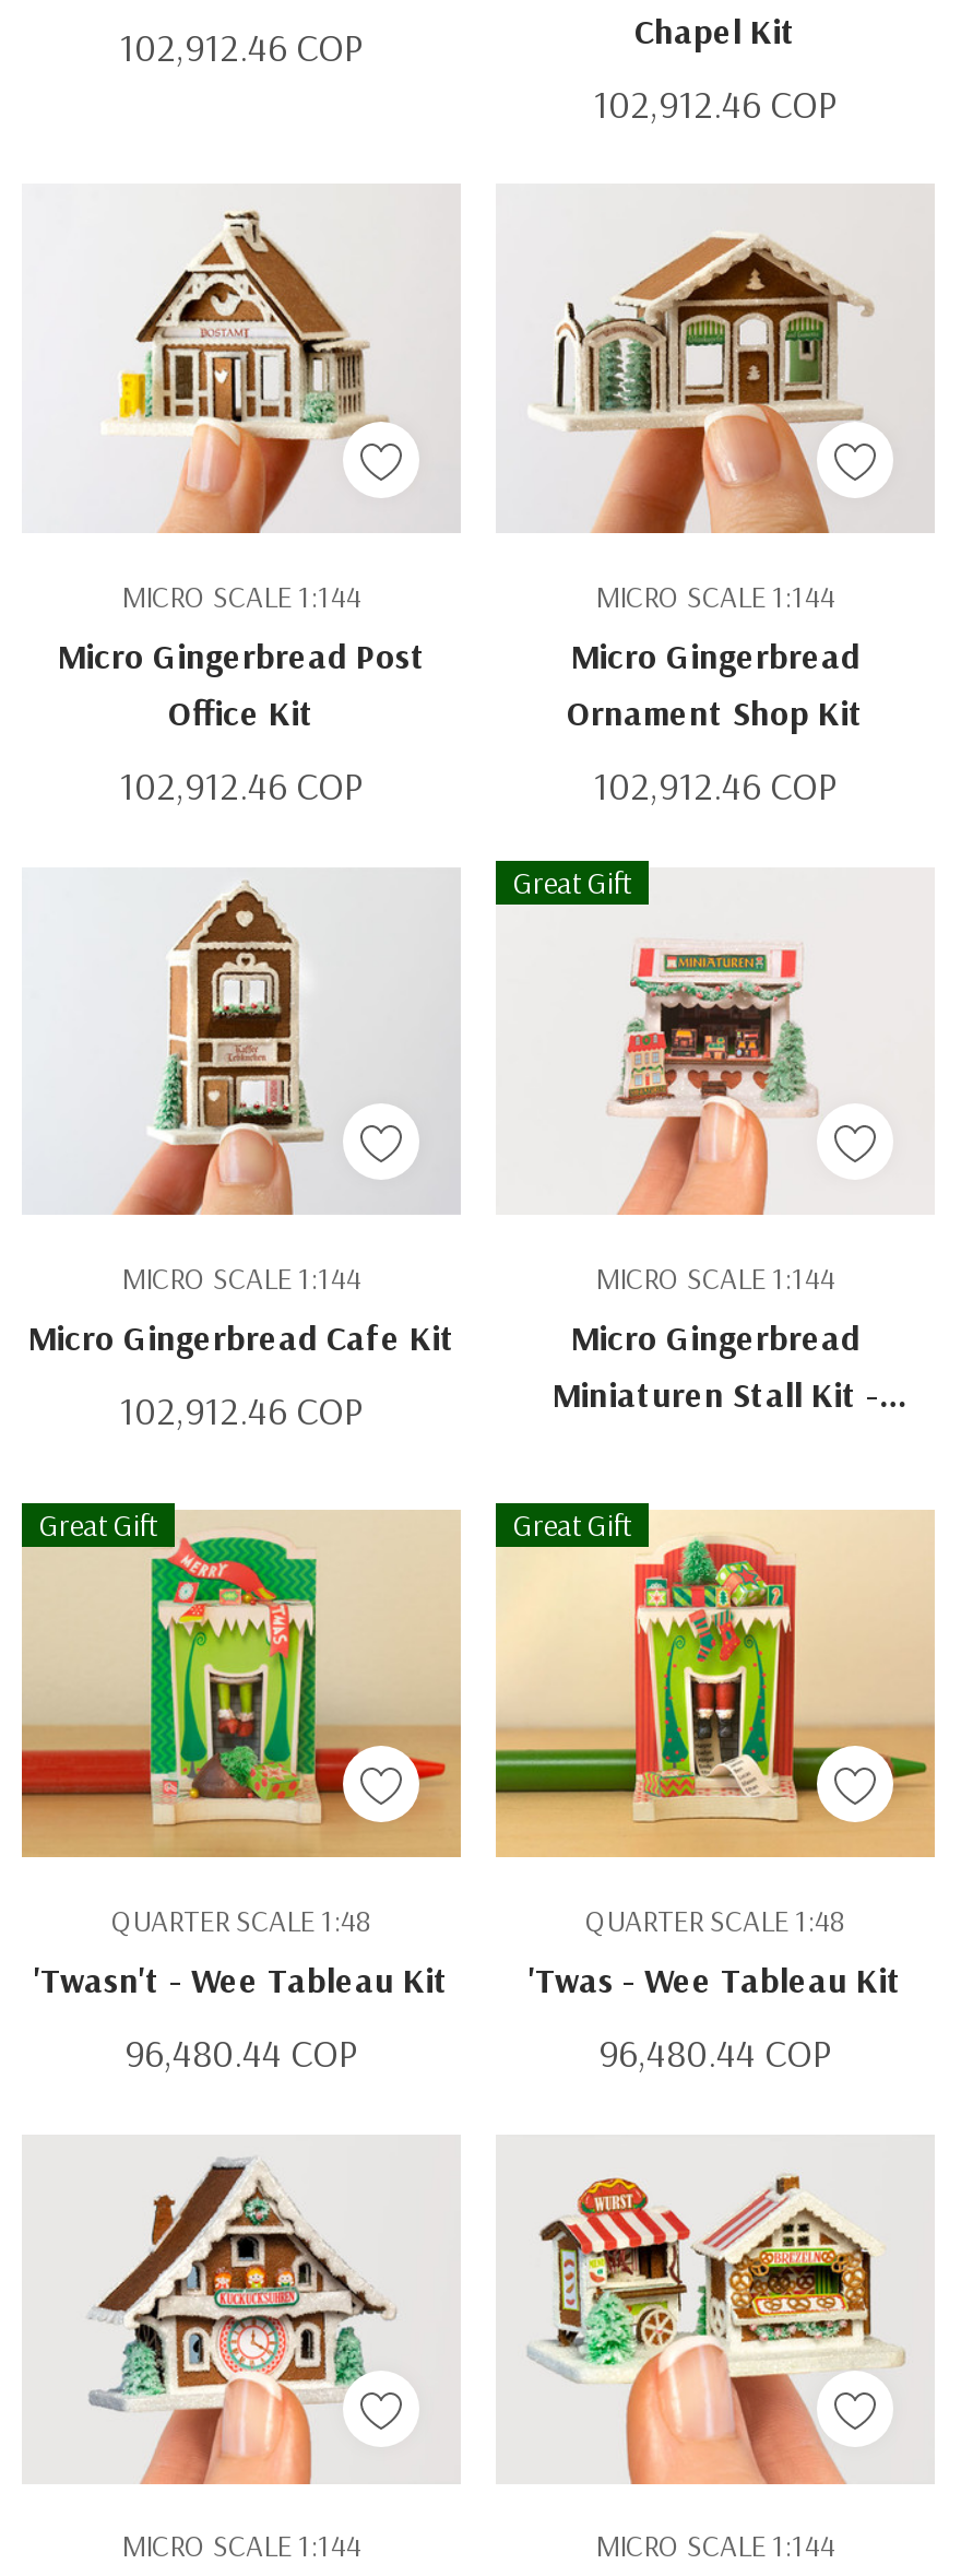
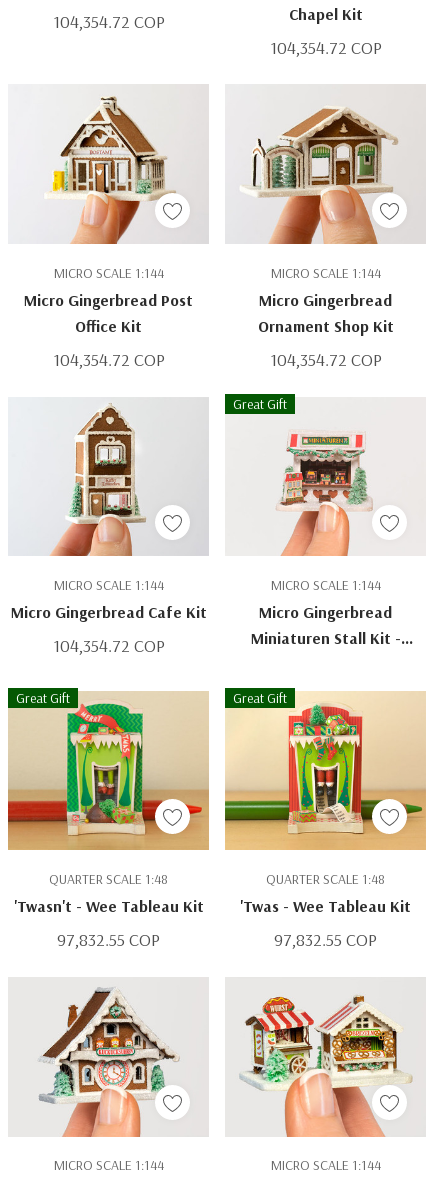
[119,21,364,71] 102,912.46 COP -> [52,10,164,33] 104,354.72 COP
[593,78,838,128] 102,912.46 COP -> [269,36,381,59] 104,354.72 COP
[119,760,364,810] 102,912.46 COP -> [52,348,164,371] 104,354.72 COP
[593,760,838,810] 102,912.46 COP -> [269,348,381,371] 104,354.72 COP
[119,1385,364,1435] 102,912.46 COP -> [52,634,164,657] 104,354.72 COP
[124,2028,358,2078] 96,480.44 COP -> [57,928,160,951] 97,832.55 COP
[598,2028,832,2078] 96,480.44 COP -> [274,928,377,951] 97,832.55 COP

